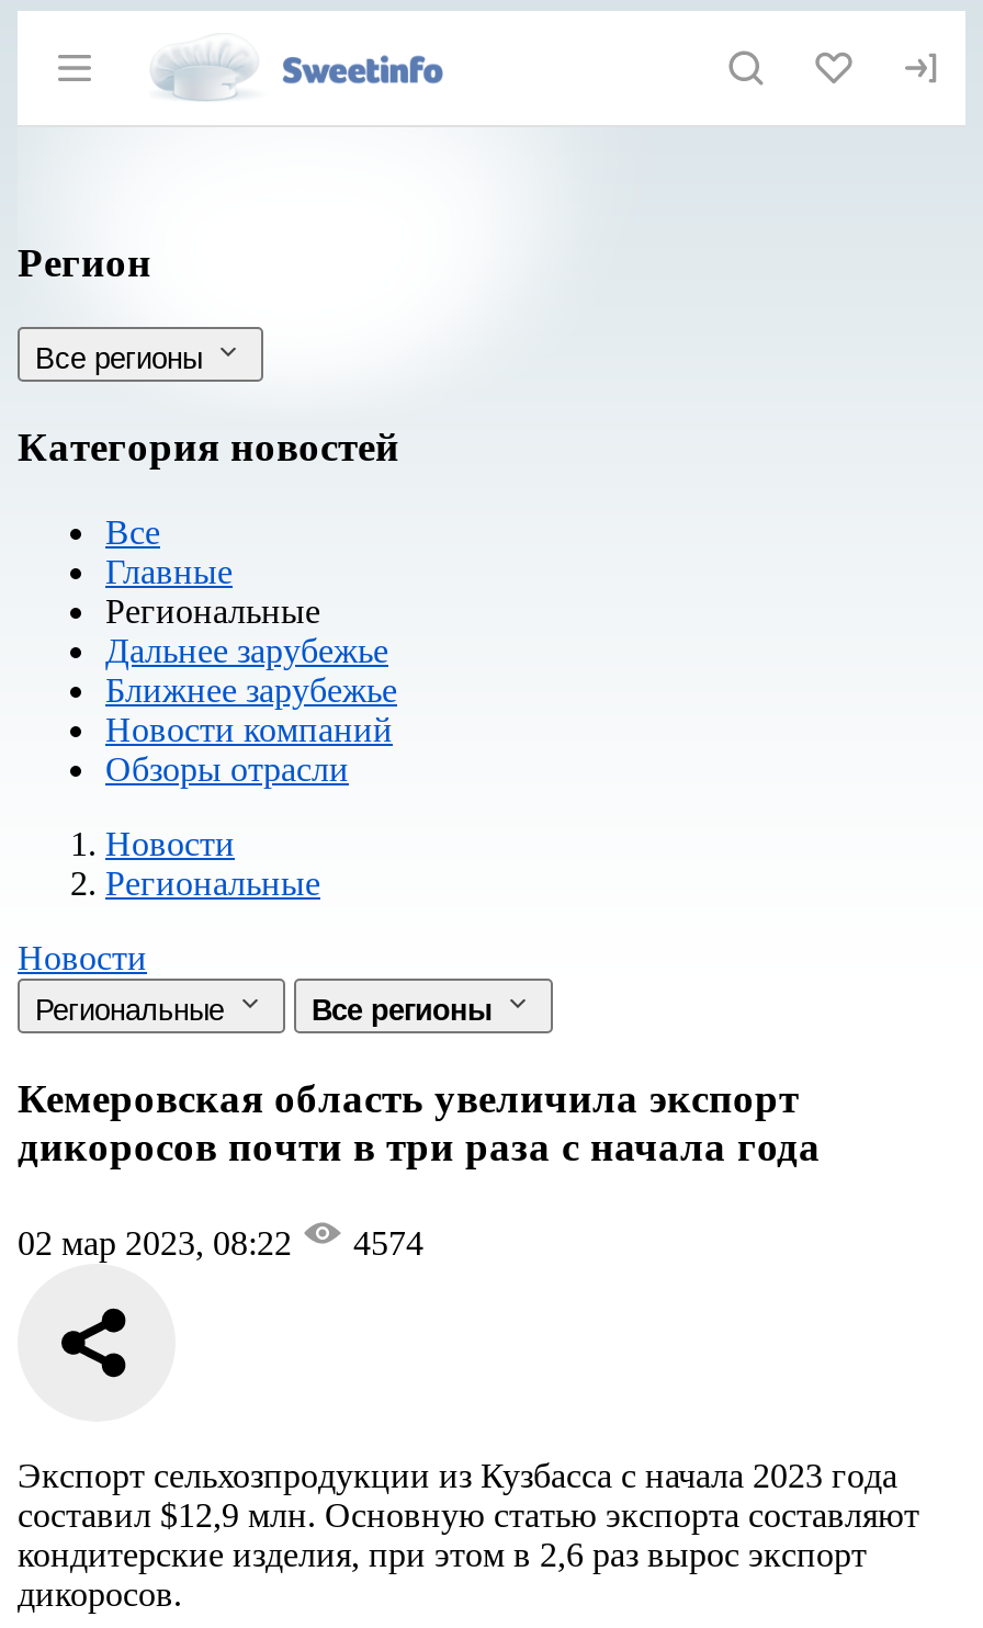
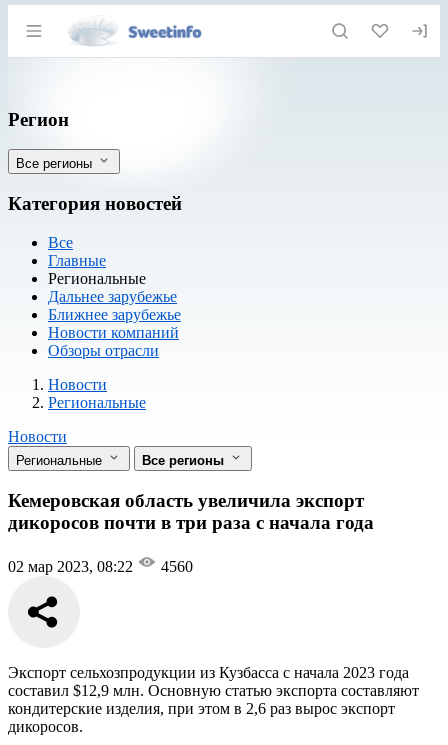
[18,1225,423,1262] 02 мар 2023, 08:22 4574 -> [8,558,193,575] 02 мар 2023, 08:22 4560

